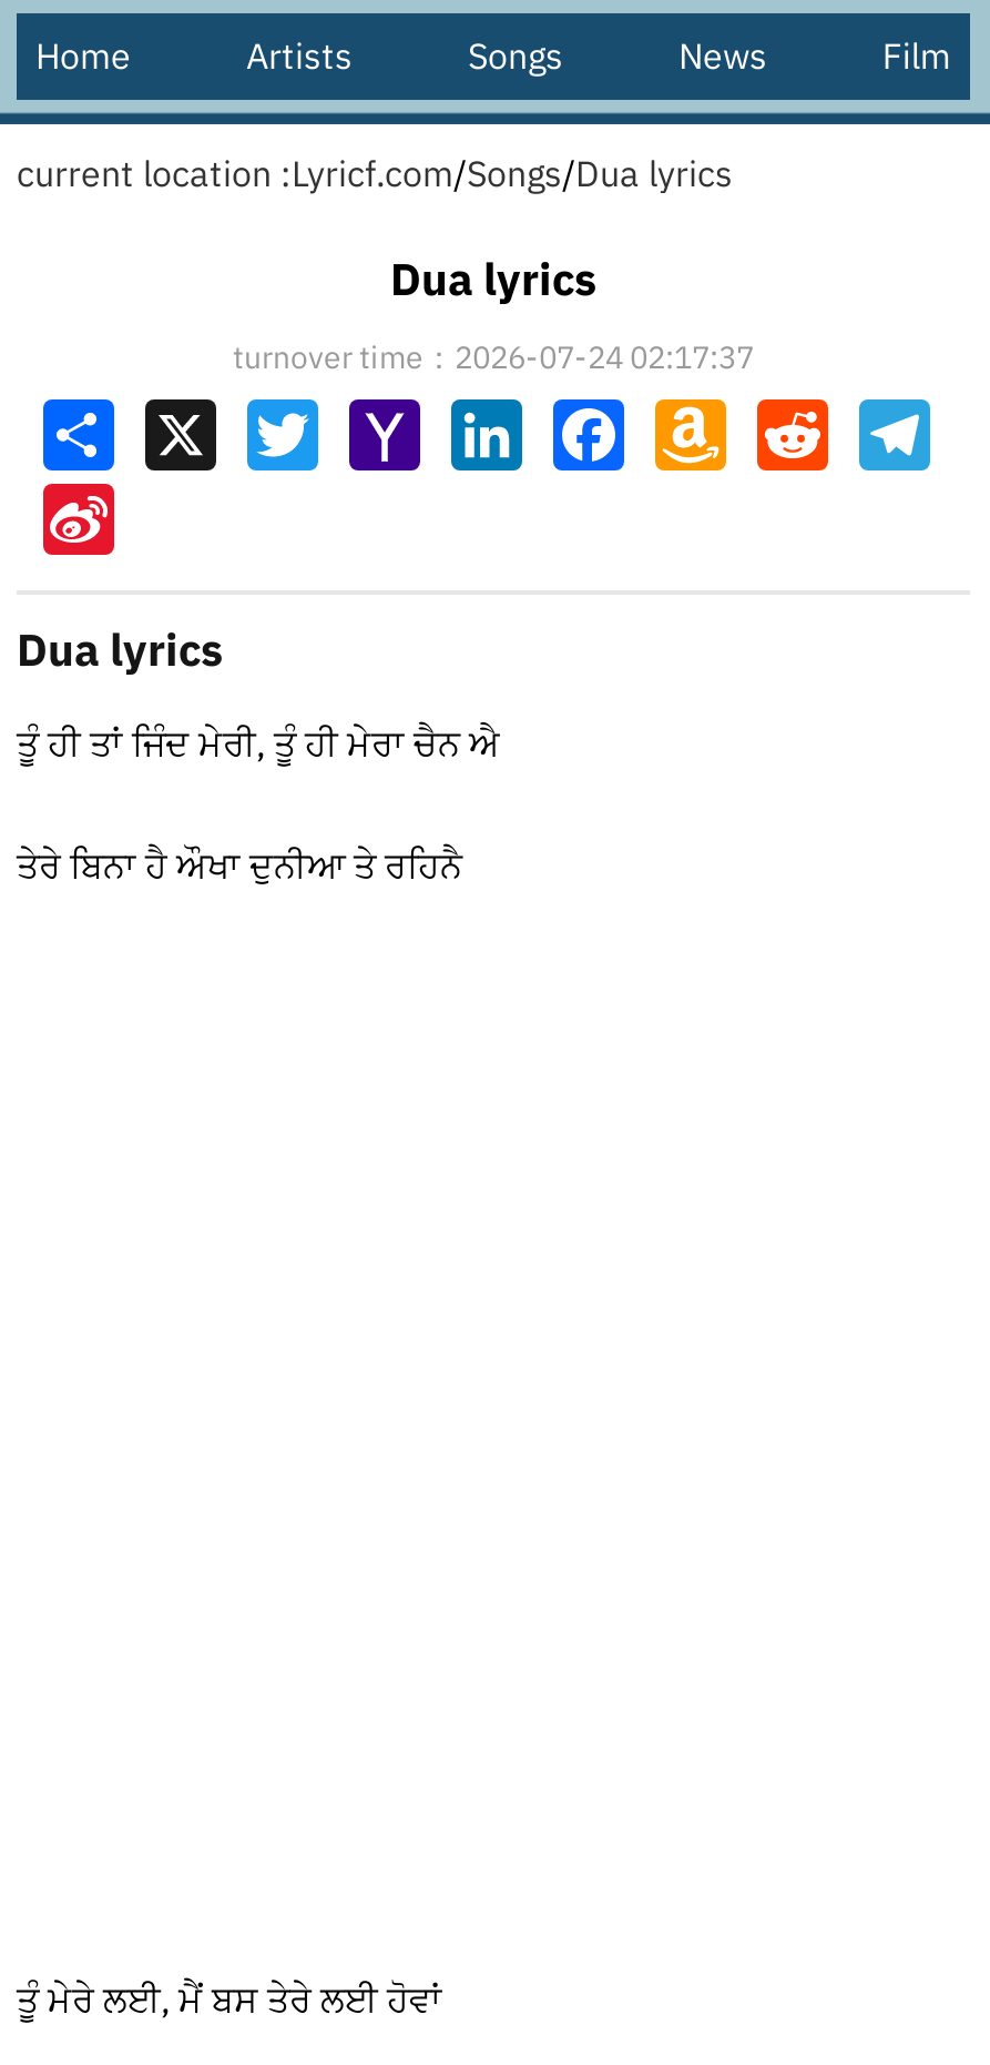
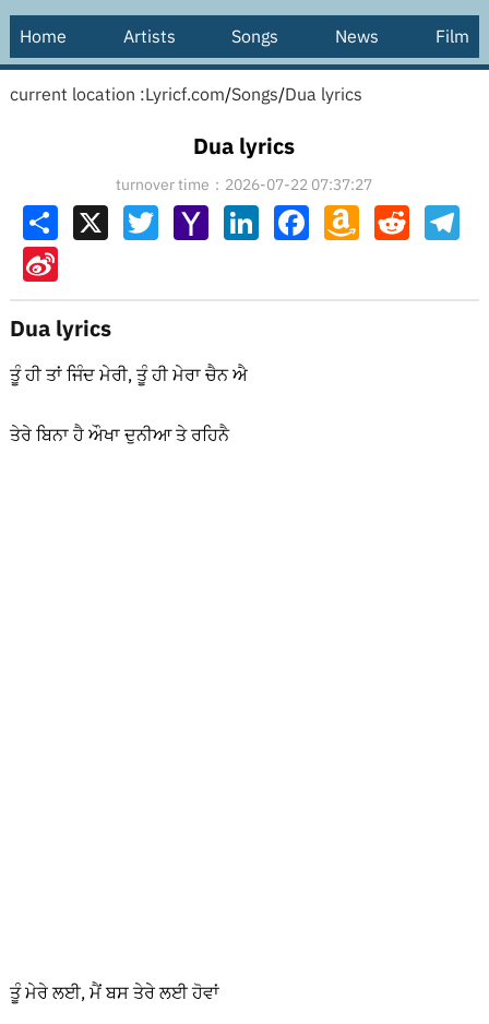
[233,337,754,377] turnover time：2026-07-24 02:17:37 -> [116,175,373,194] turnover time：2026-07-22 07:37:27

